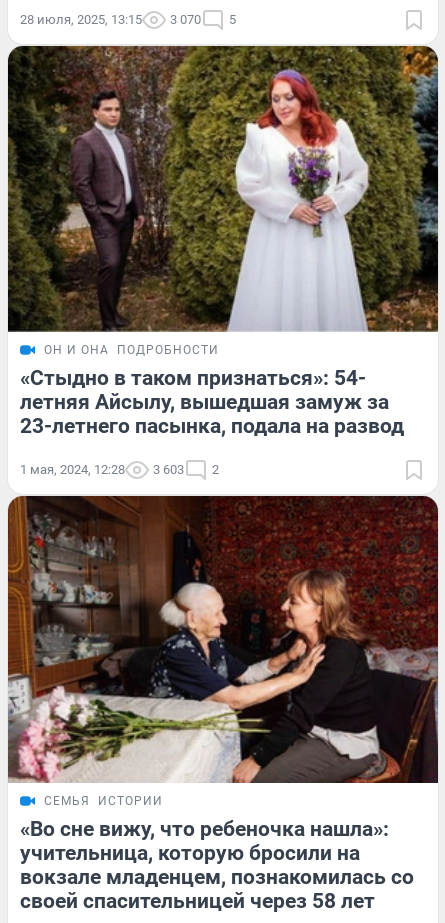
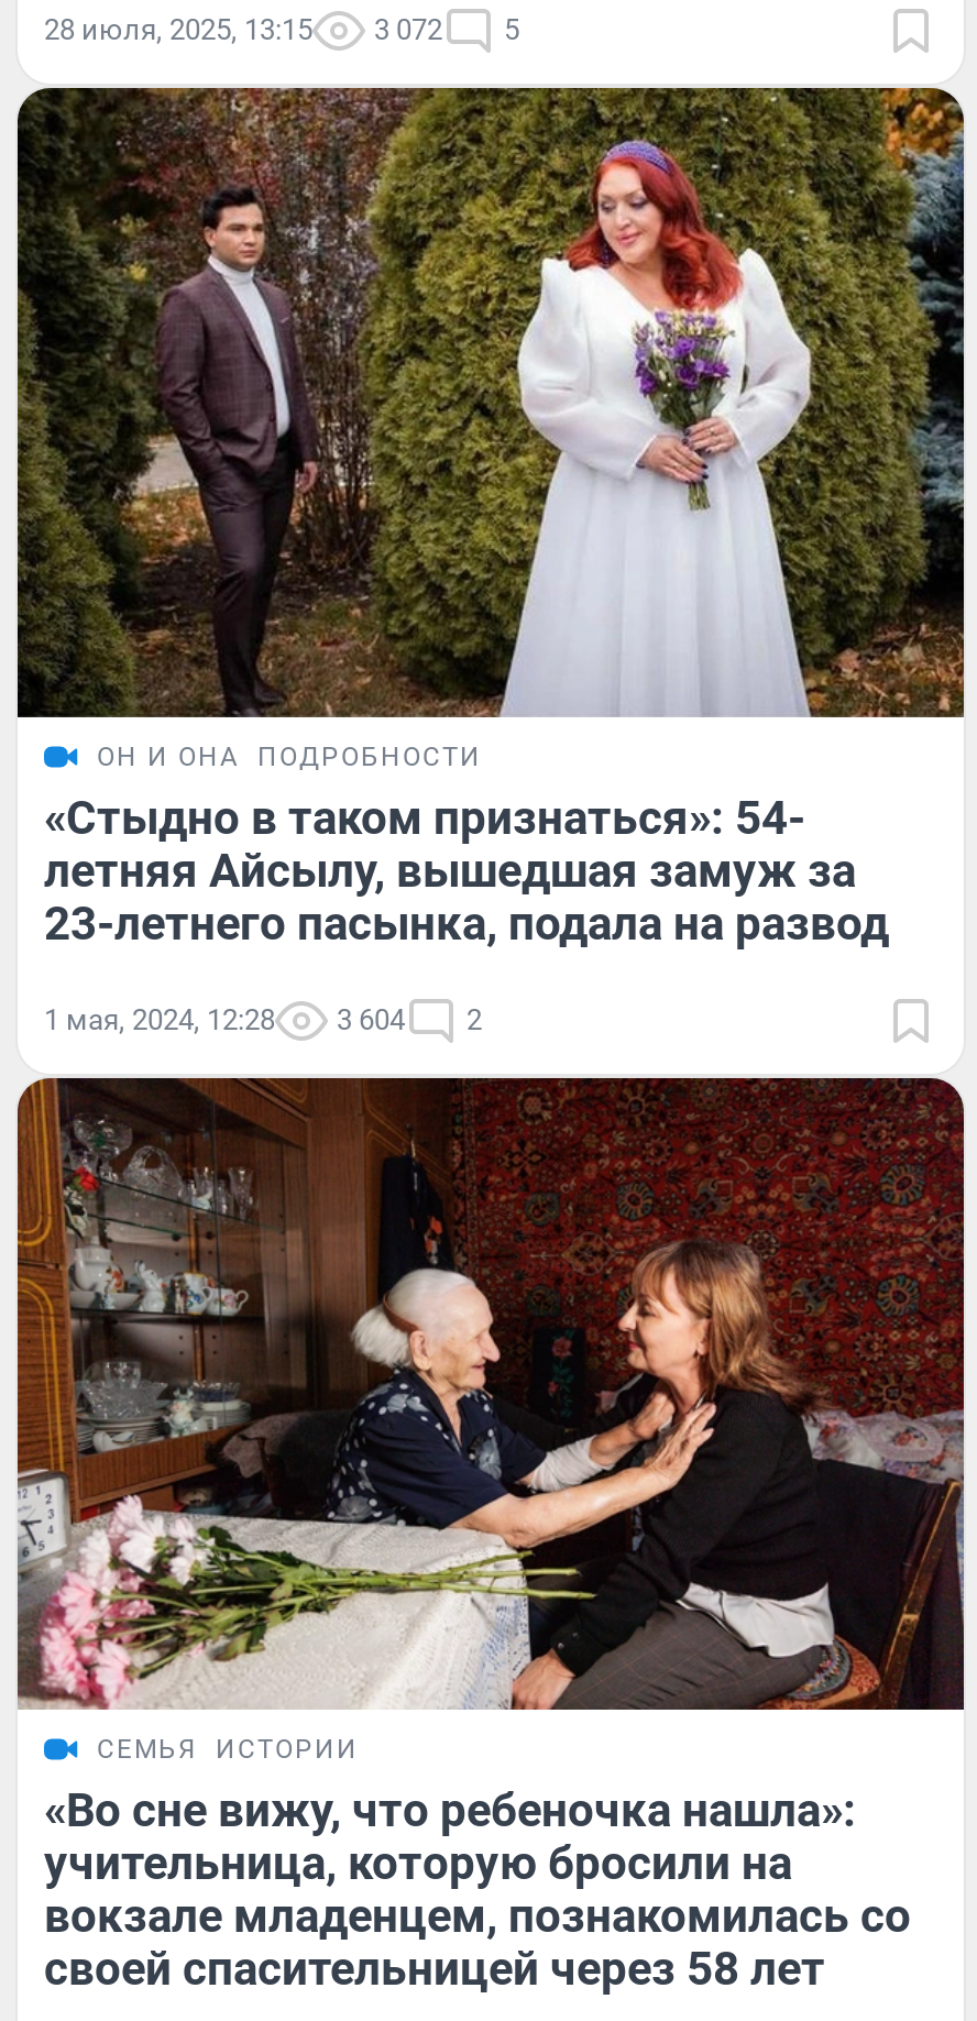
[20,12,236,27] 28 июля, 2025, 13:15 3 070 5 -> [44,12,519,45] 28 июля, 2025, 13:15 3 072 5
[20,462,219,477] 1 мая, 2024, 12:28 3 603 2 -> [44,1004,482,1037] 1 мая, 2024, 12:28 3 604 2

